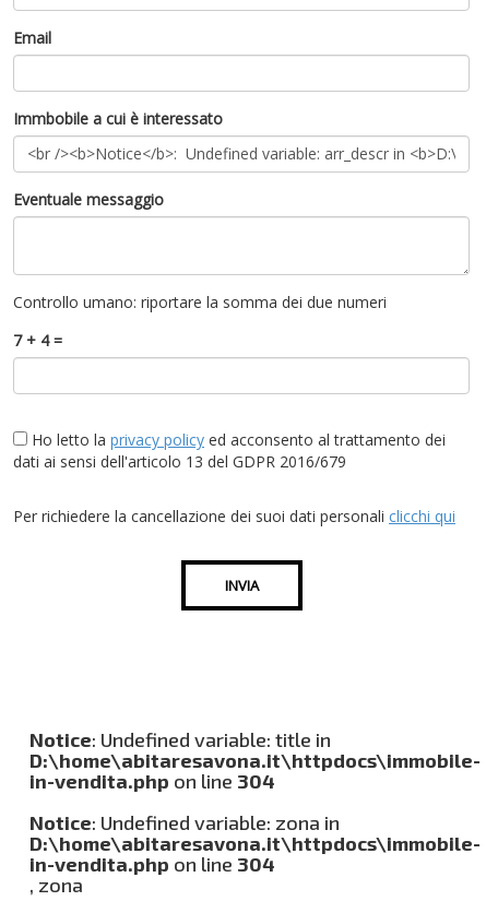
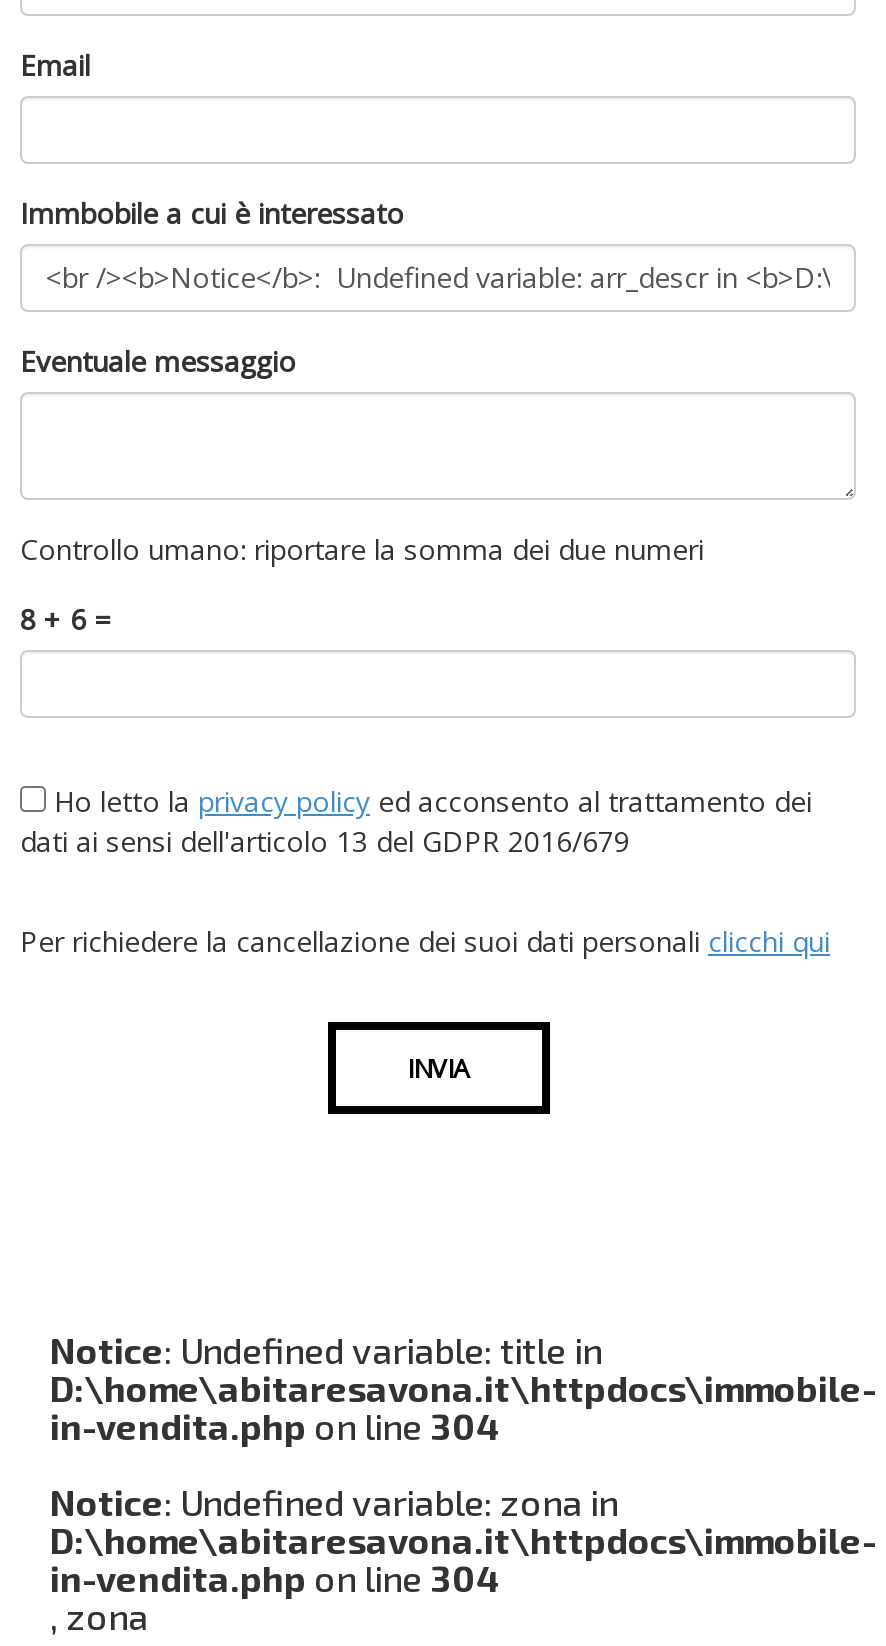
[13,330,62,350] 7 + 4 = -> [20,600,110,638] 8 + 6 =

